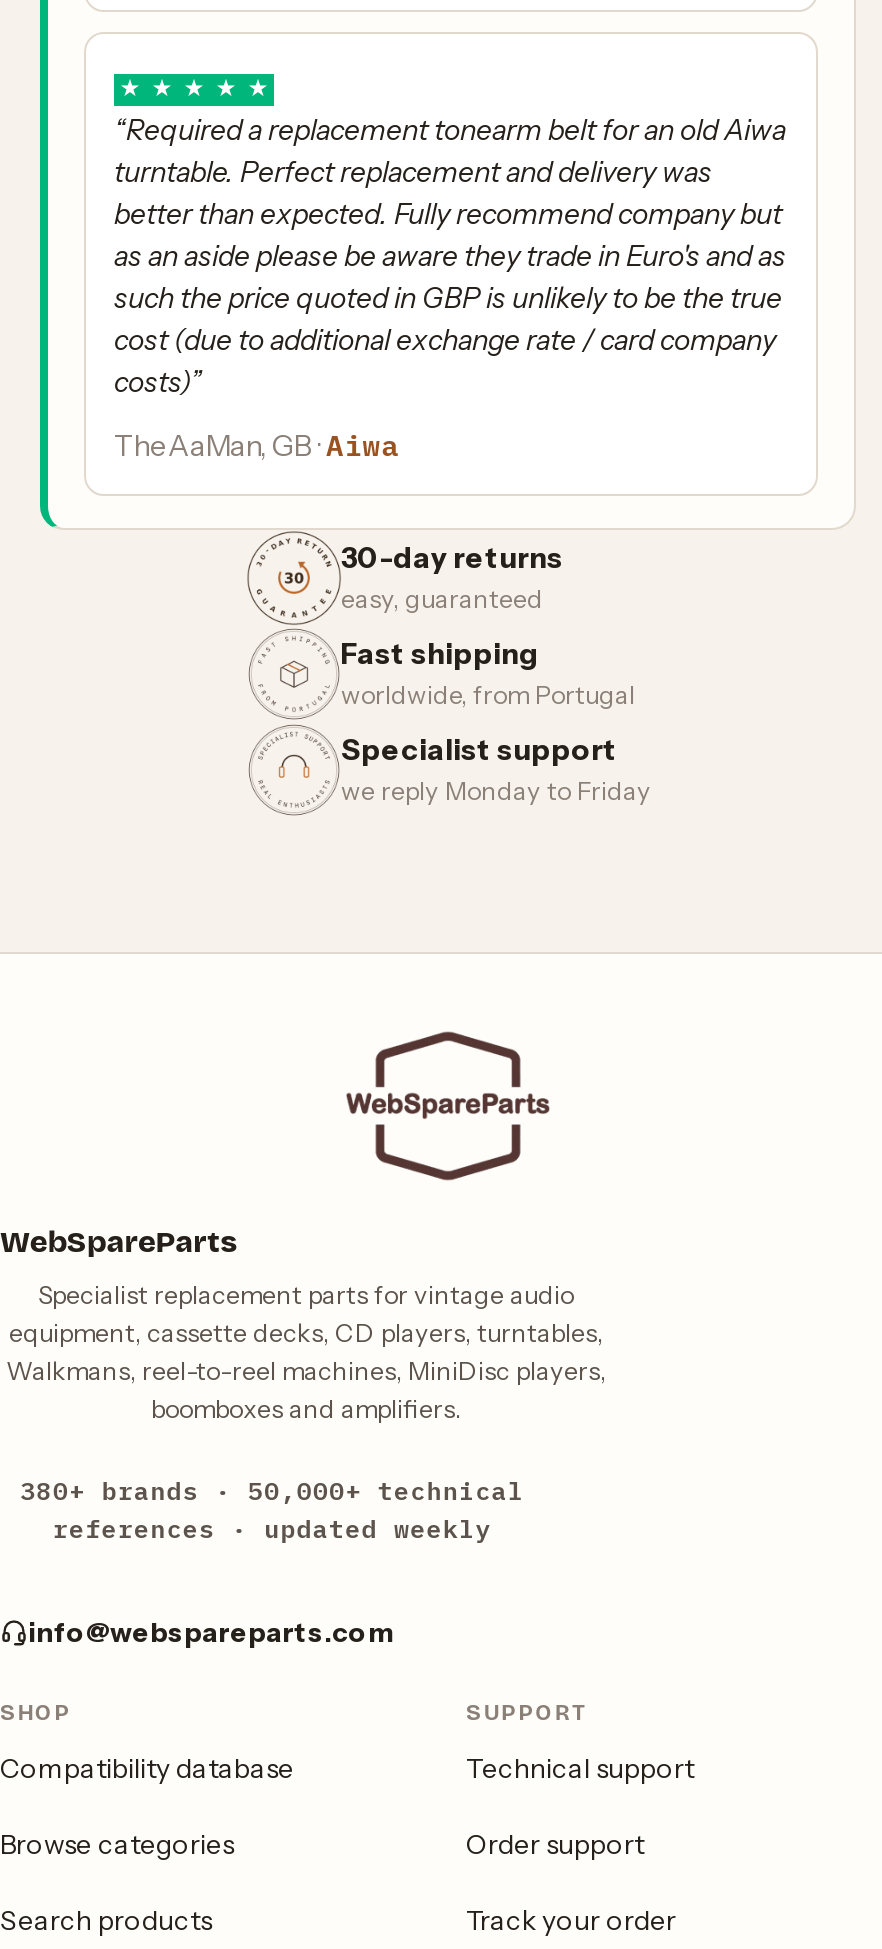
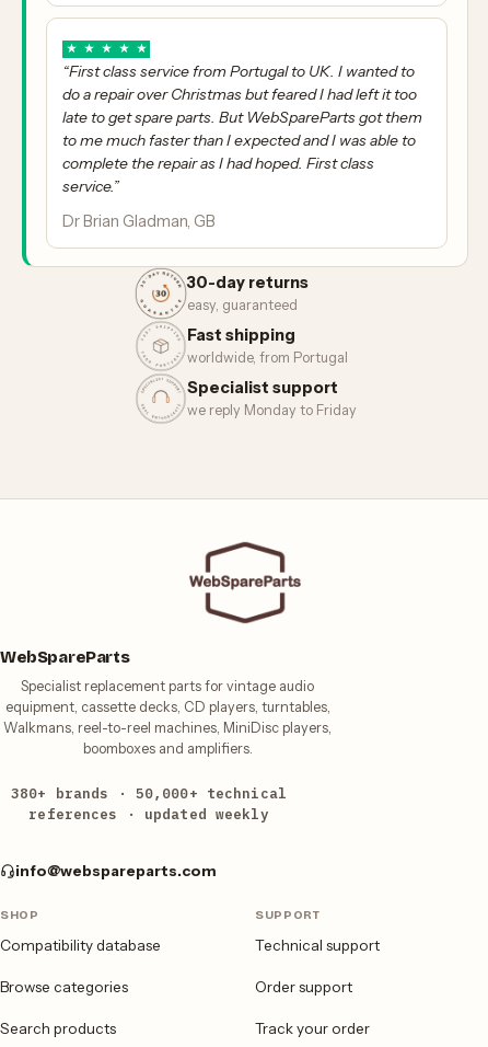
[114,112,786,400] “Required a replacement tonearm belt for an old Aiwa | turntable. Perfect replacement and delivery was | better than expected. Fully recommend company but | as an aside please be aware they trade in Euro's and as | such the price quoted in GBP is unlikely to be the true | cost (due to additional exchange rate / card company | costs)” -> [62,61,422,196] “First class service from Portugal to UK. I wanted to | do a repair over Christmas but feared I had left it too | late to get spare parts. But WebSpareParts got them | to me much faster than I expected and I was able to | complete the repair as I had hoped. First class | service.”
[114,426,399,464] TheAaMan, GB · Aiwa -> [62,211,216,231] Dr Brian Gladman, GB

